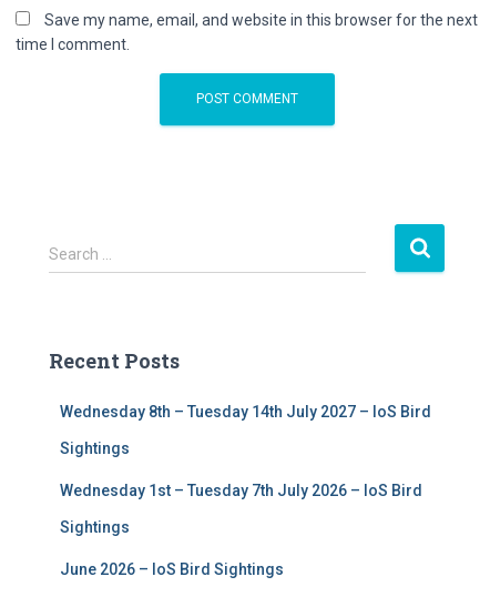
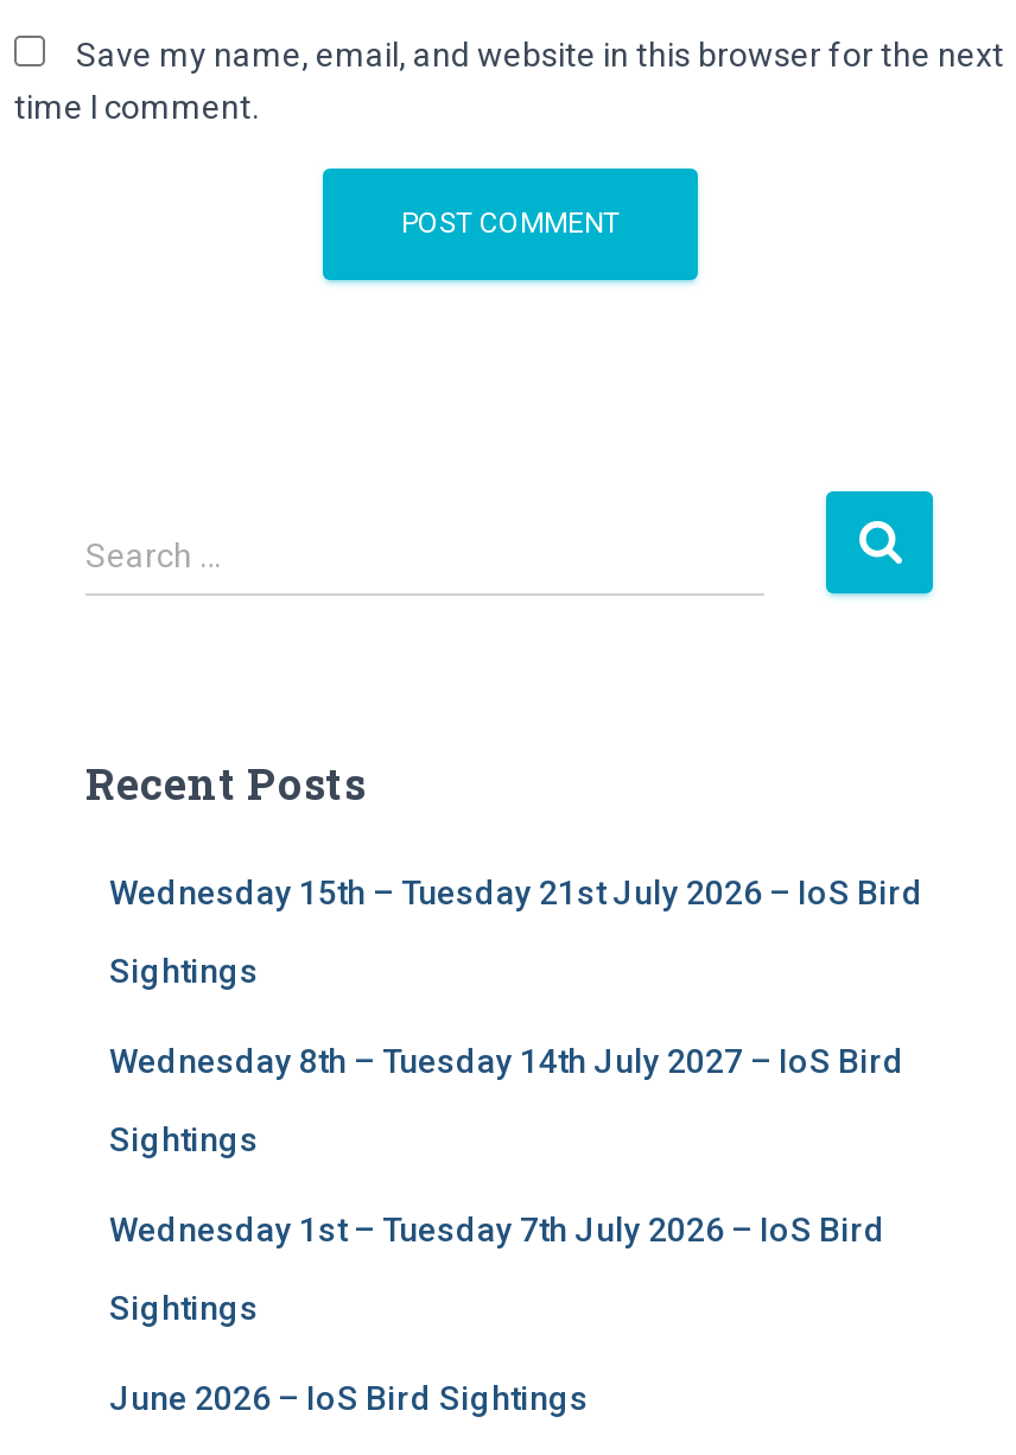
none -> [109,873,923,990] Wednesday 15th – Tuesday 21st July 2026 – IoS Bird | Sightings

